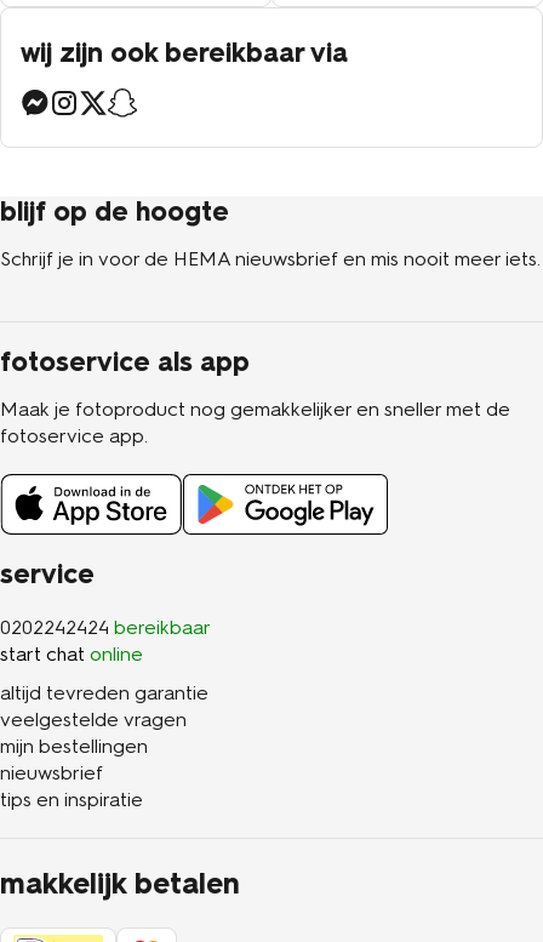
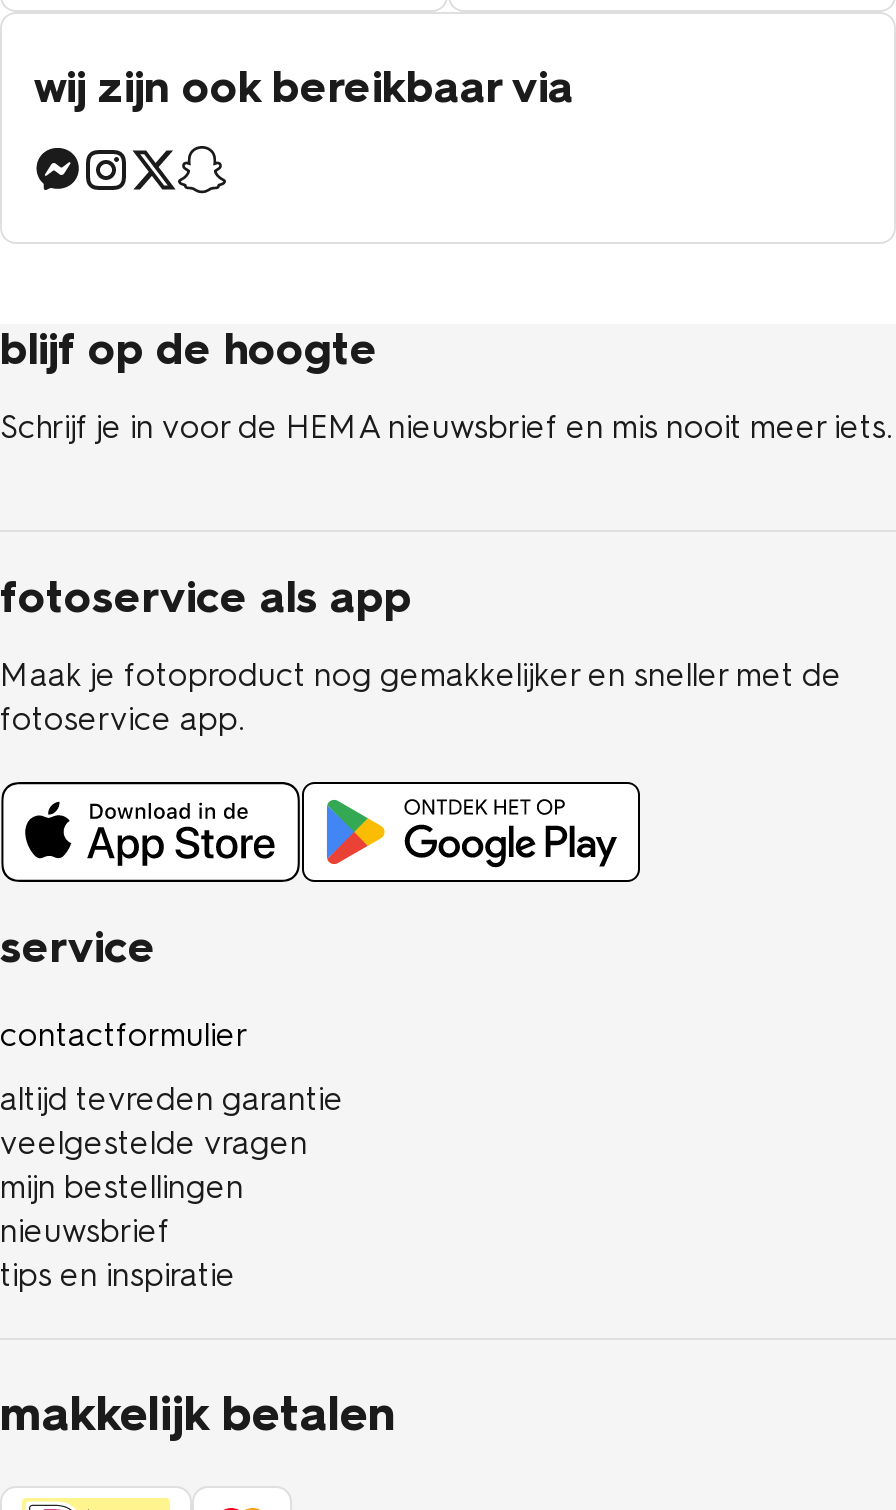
[0,616,211,666] 0202242424 bereikbaar | start chat online -> [0,1016,248,1054] contactformulier

